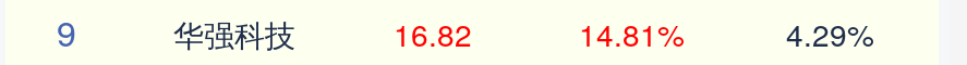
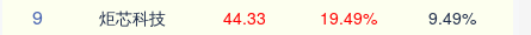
[173,11,295,54] 华强科技 -> [98,6,165,29] 炬芯科技
[394,11,472,54] 16.82 -> [223,6,265,29] 44.33
[579,11,684,54] 14.81% -> [319,6,376,29] 19.49%
[786,11,873,54] 4.29% -> [428,6,476,29] 9.49%

